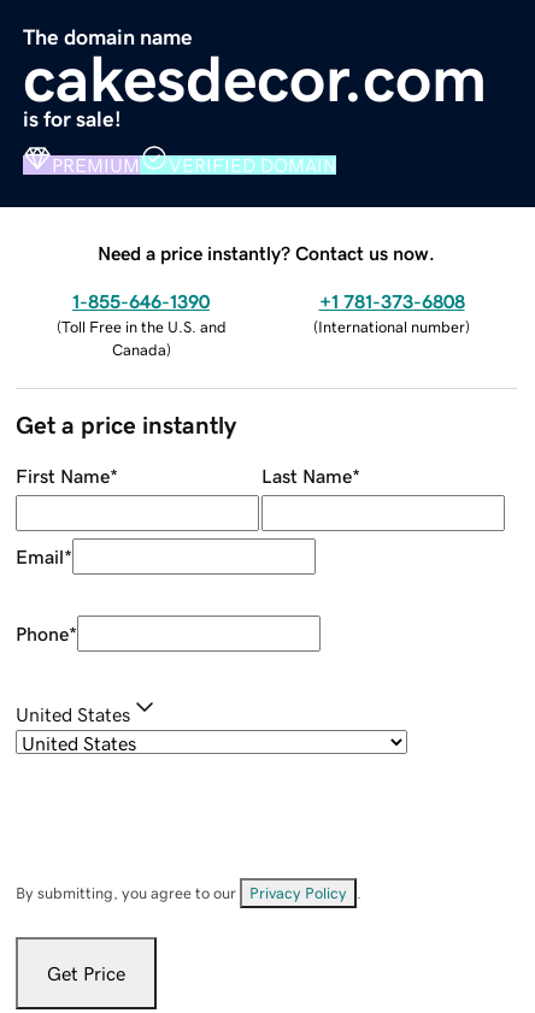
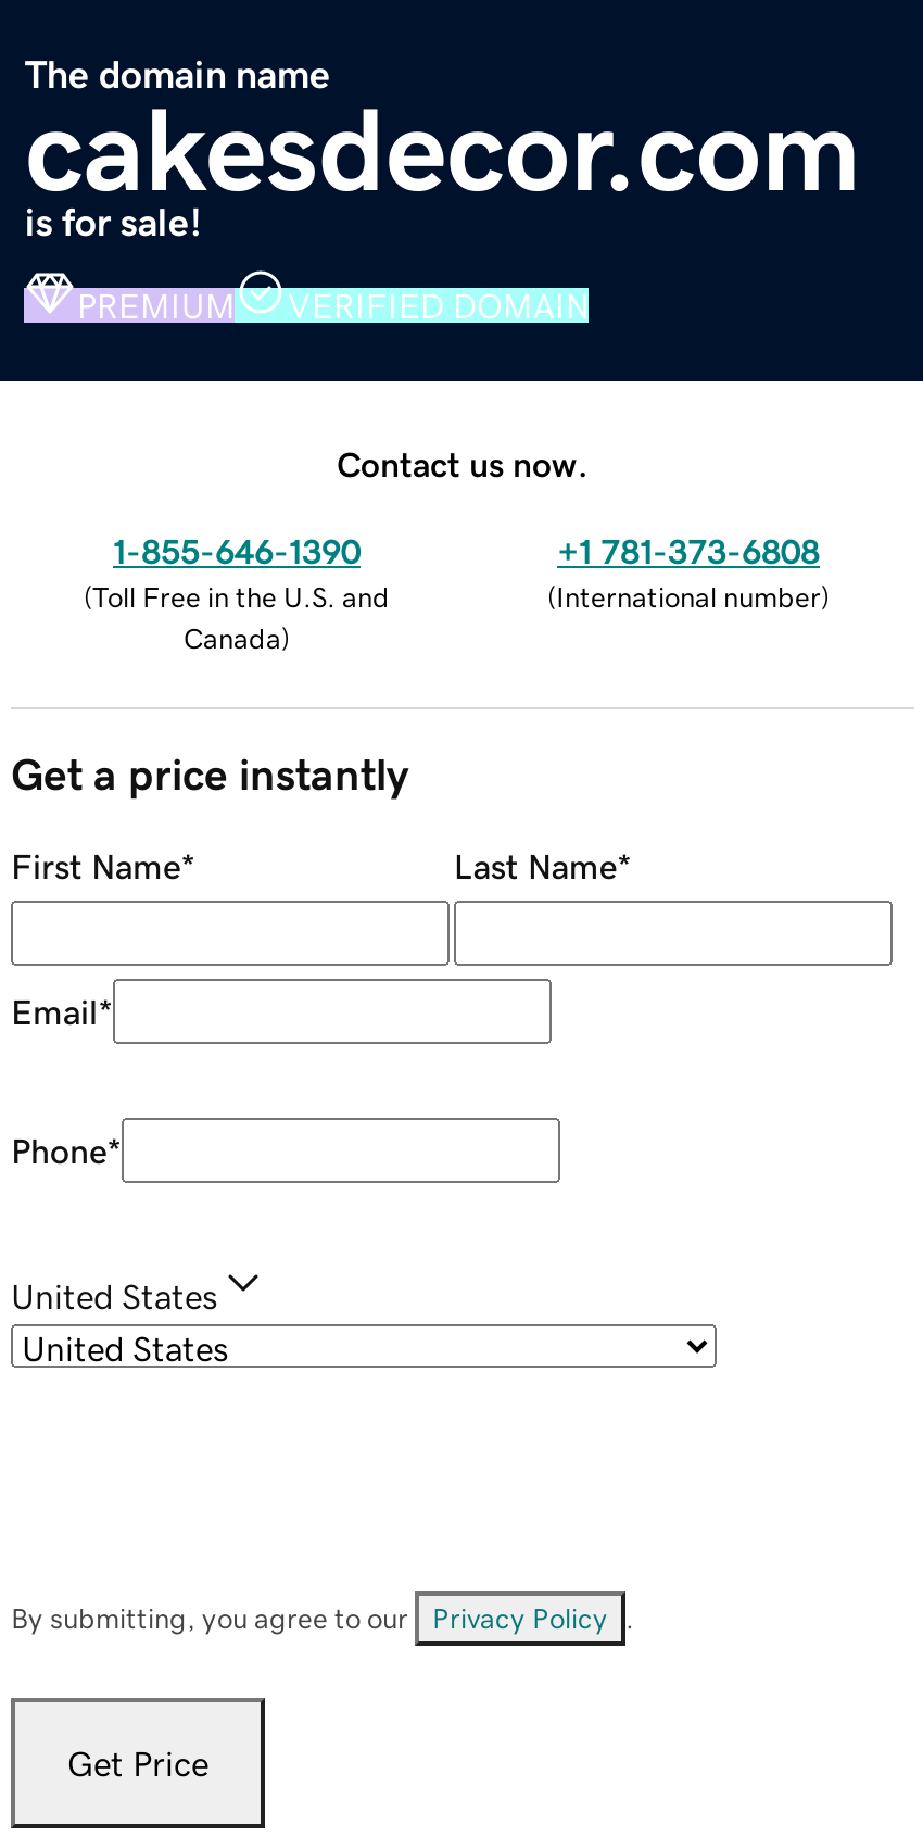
[98,243,435,262] Need a price instantly? Contact us now. -> [337,446,589,480] Contact us now.

